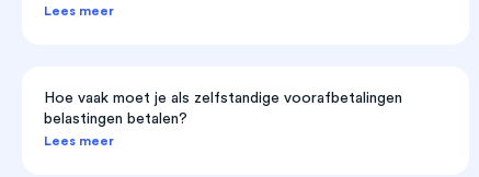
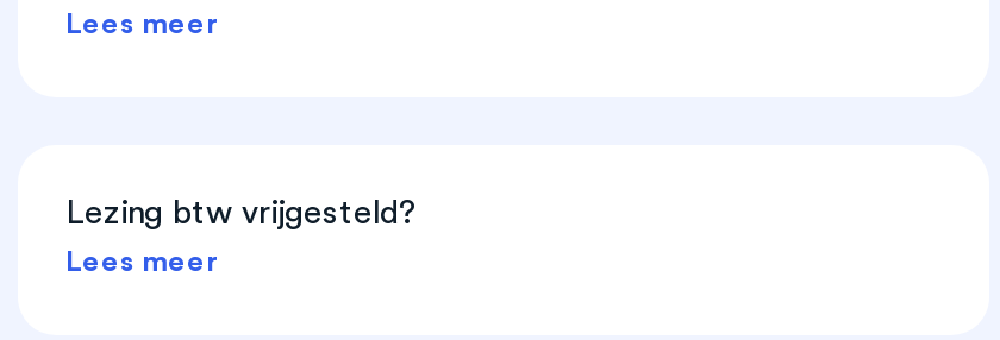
[44,91,402,127] Hoe vaak moet je als zelfstandige voorafbetalingen | belastingen betalen? -> [65,197,418,231] Lezing btw vrijgesteld?

